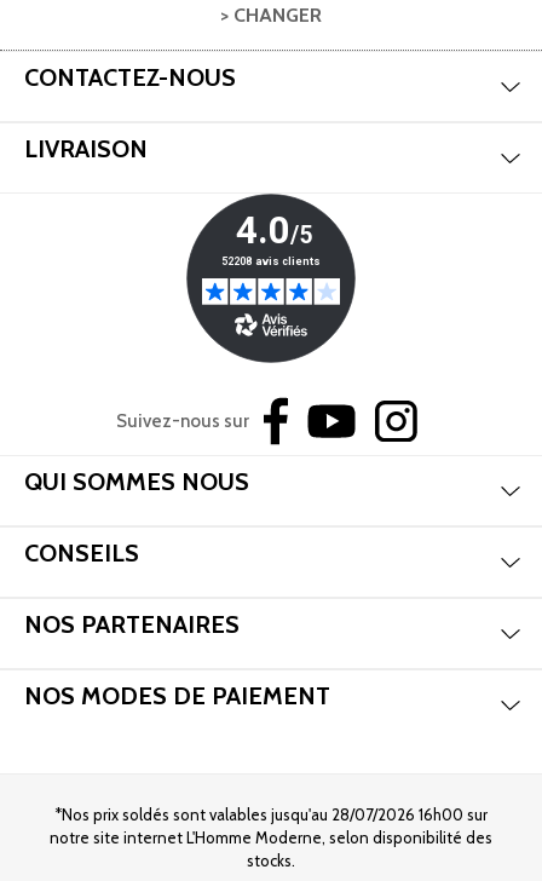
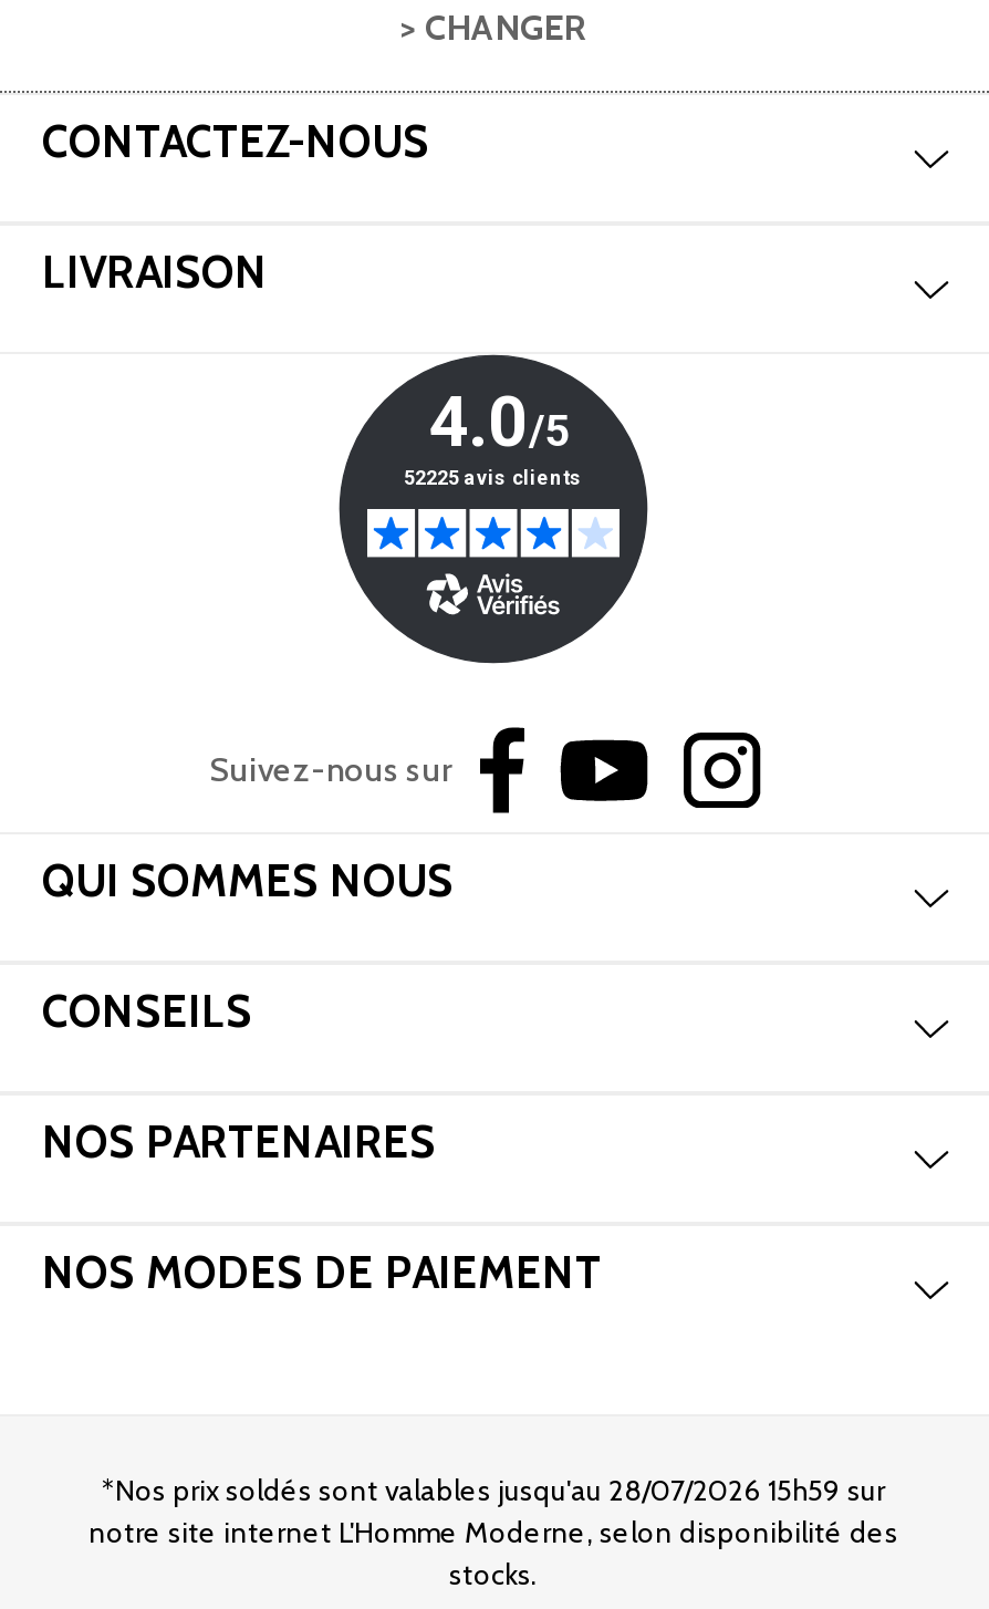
[54,805,488,824] *Nos prix soldés sont valables jusqu'au 28/07/2026 16h00 sur -> [102,1472,885,1507] *Nos prix soldés sont valables jusqu'au 28/07/2026 15h59 sur

